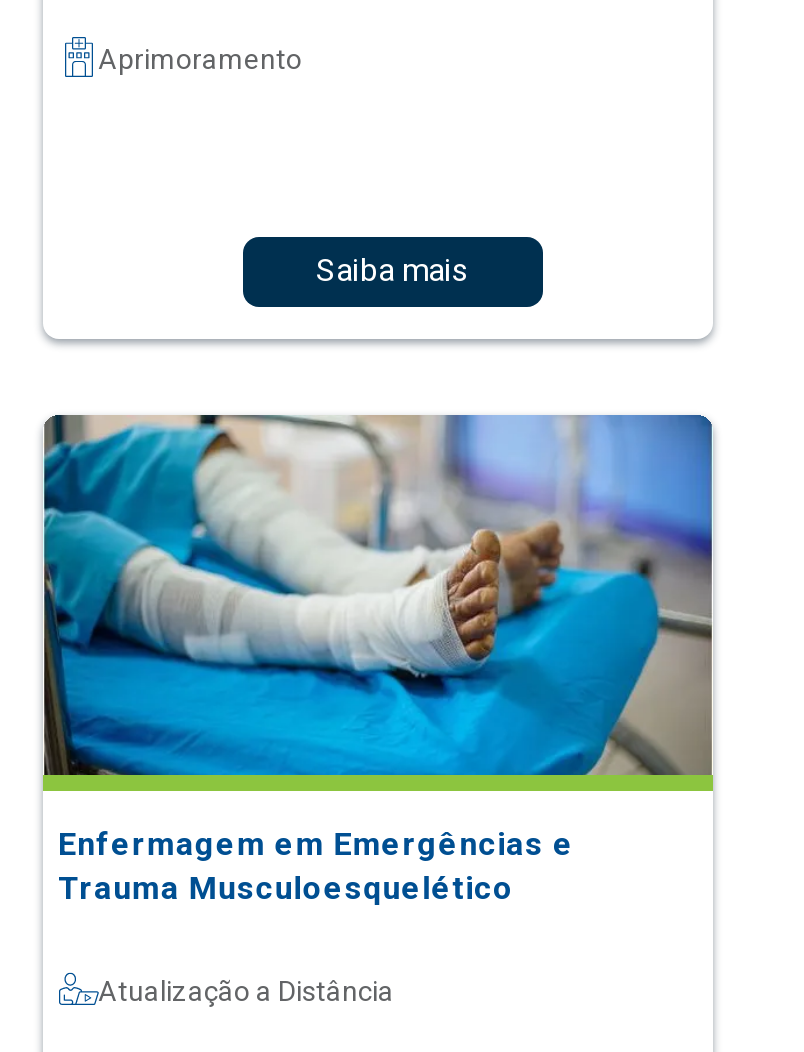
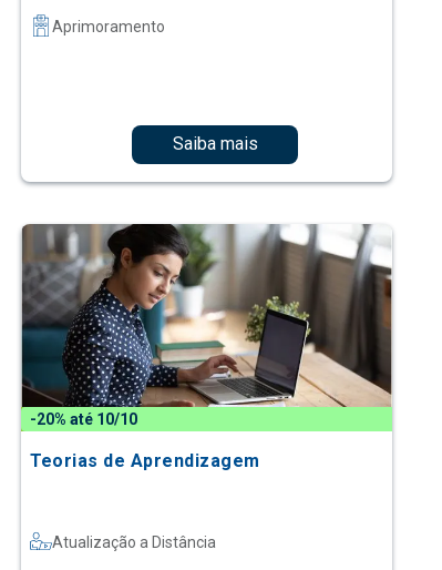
[43,413,715,906] [image] | Enfermagem em Emergências e | Trauma Musculoesquelético -> [21,223,392,472] [image] | -20% até 10/10 | Teorias de Aprendizagem

